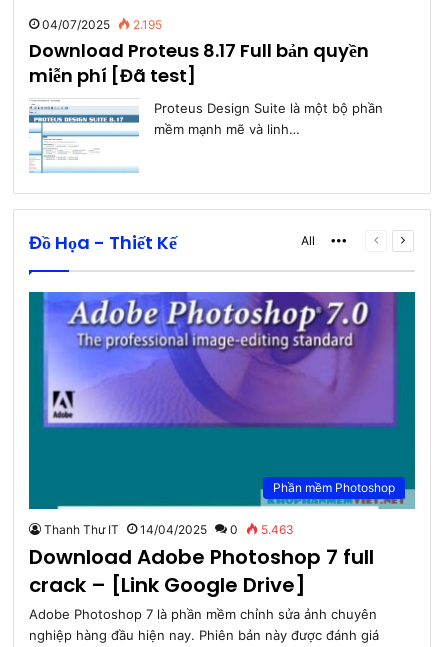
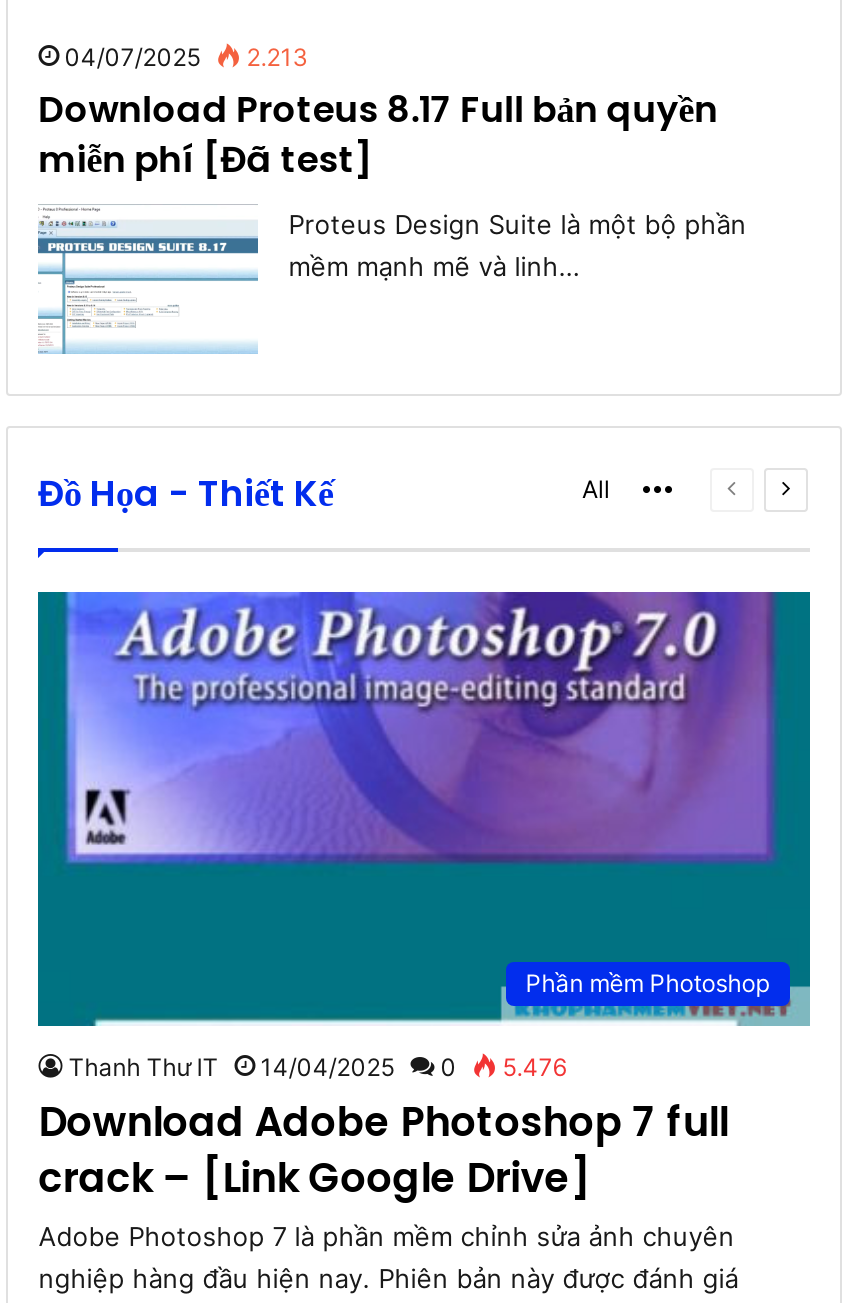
[42,17,162,32] 04/07/2025 2.195 -> [65,42,309,72] 04/07/2025 2.213
[44,522,294,537] Thanh Thư IT 14/04/2025 0 5.463 -> [69,1053,567,1083] Thanh Thư IT 14/04/2025 0 5.476

